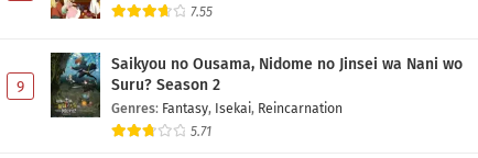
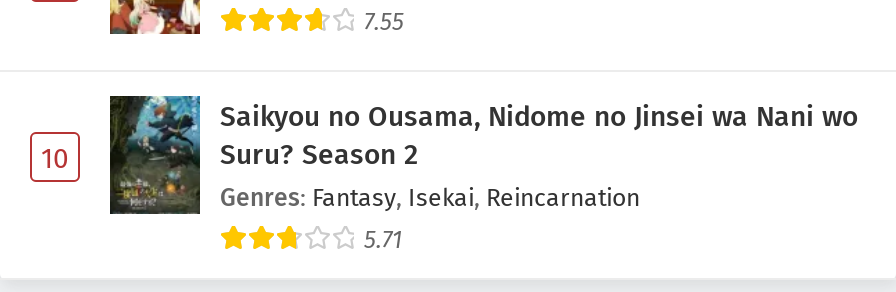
[17,78,24,96] 9 -> [41,141,69,175] 10

